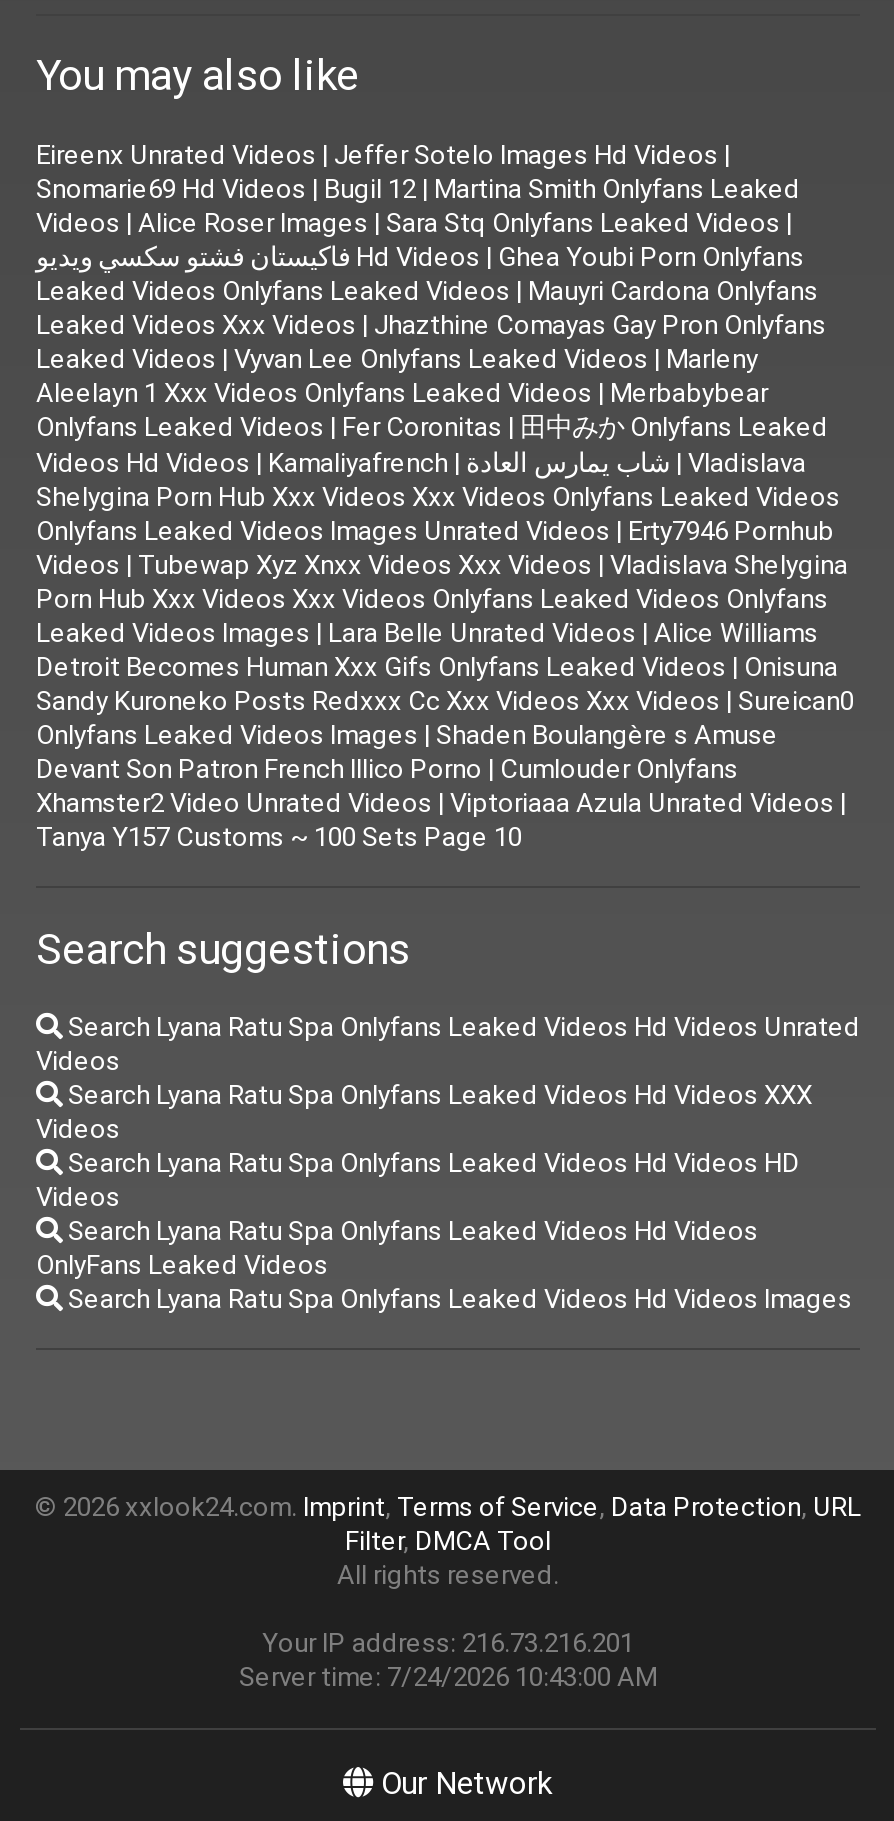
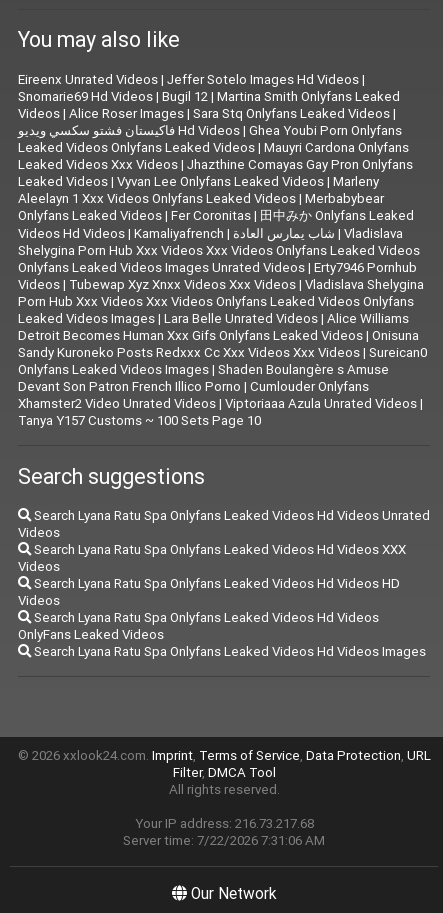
[262,1627,634,1661] Your IP address: 216.73.216.201 -> [134,815,313,832] Your IP address: 216.73.217.68
[239,1661,657,1695] Server time: 7/24/2026 10:43:00 AM -> [123,832,325,849] Server time: 7/22/2026 7:31:06 AM

